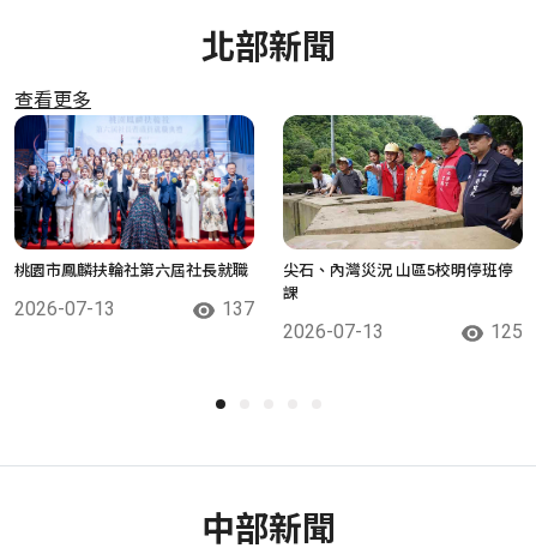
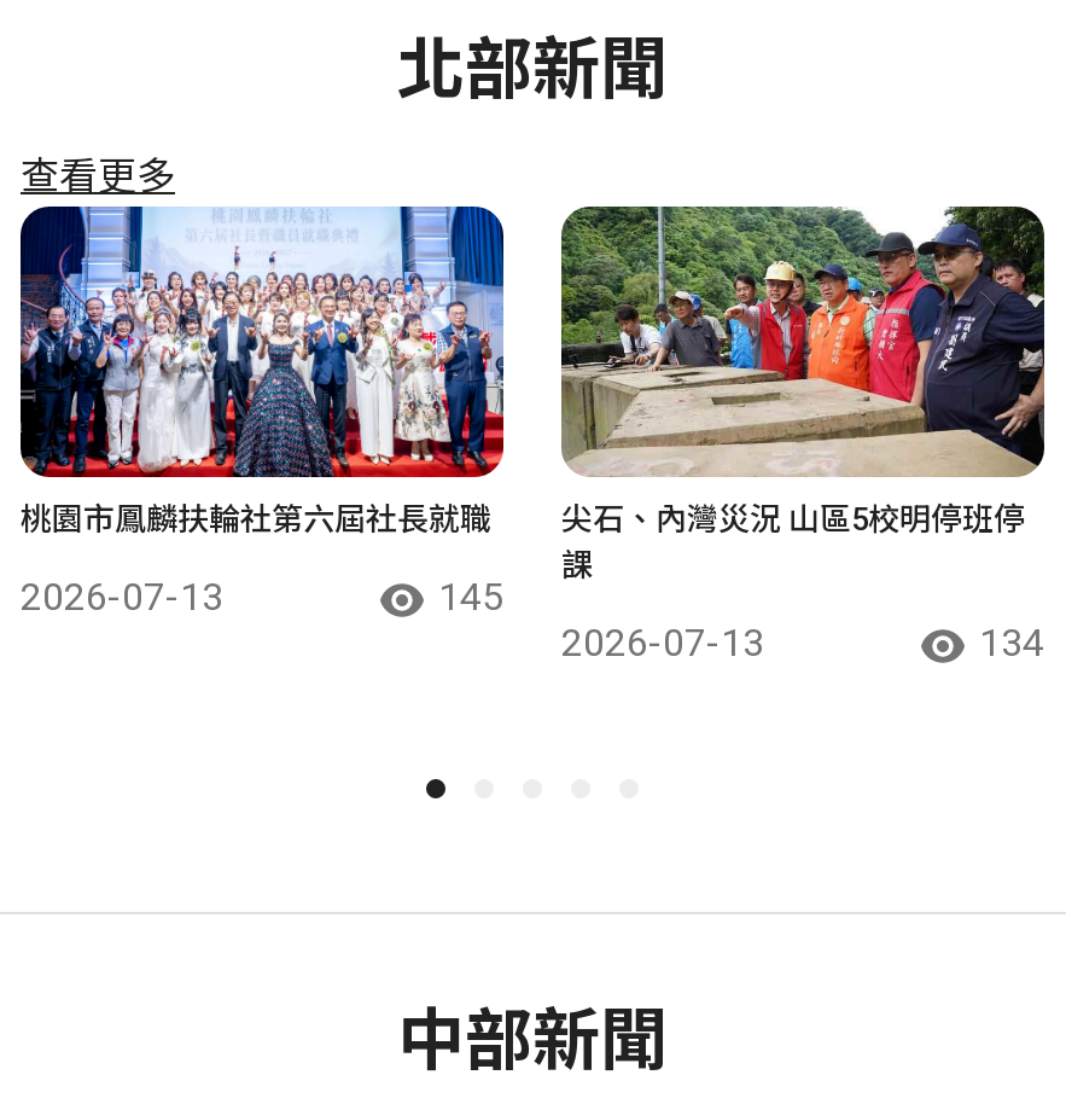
[222,298,254,321] 137 -> [438,575,503,621] 145
[490,321,523,343] 125 -> [979,621,1044,667] 134

